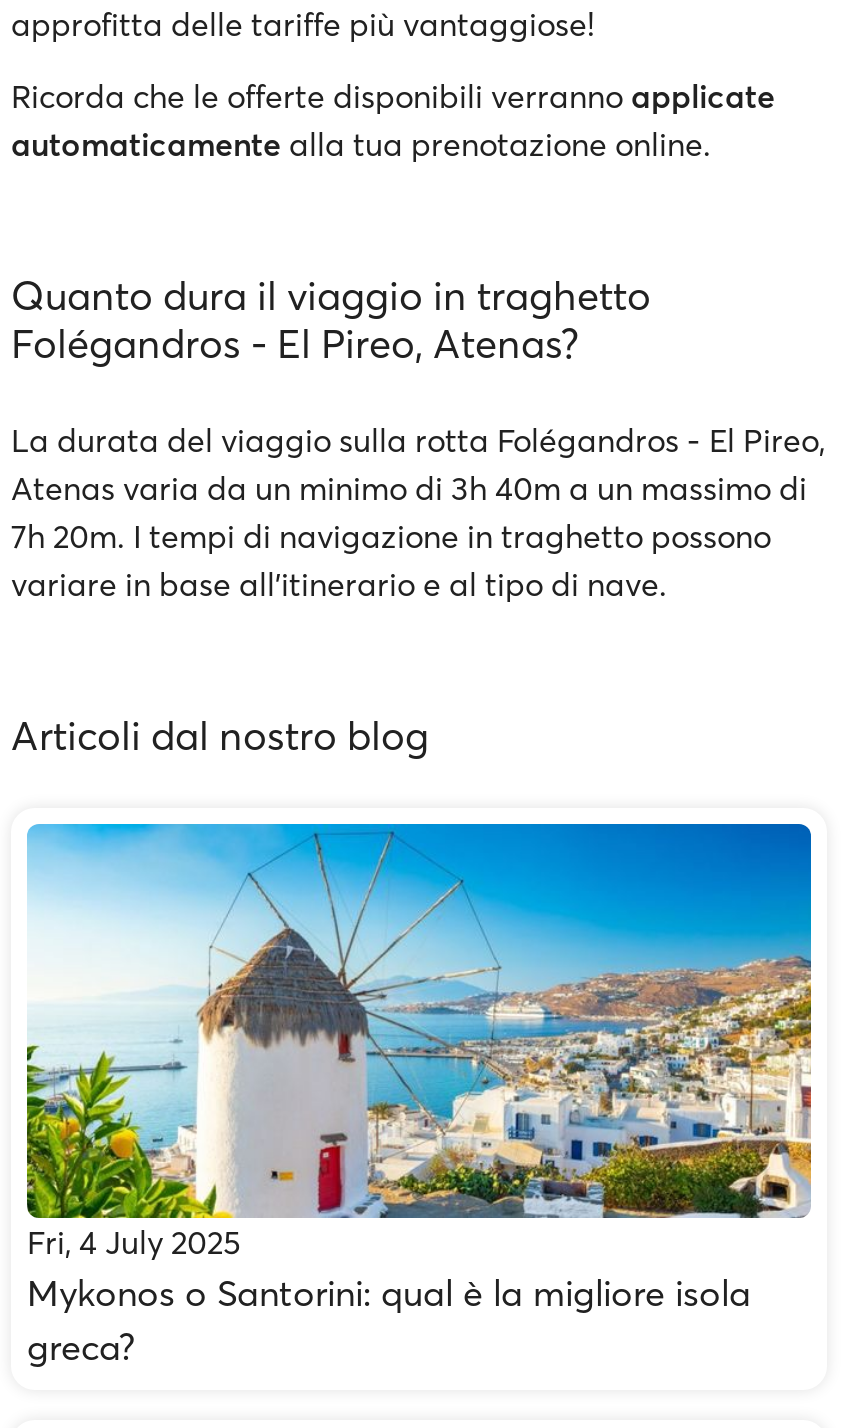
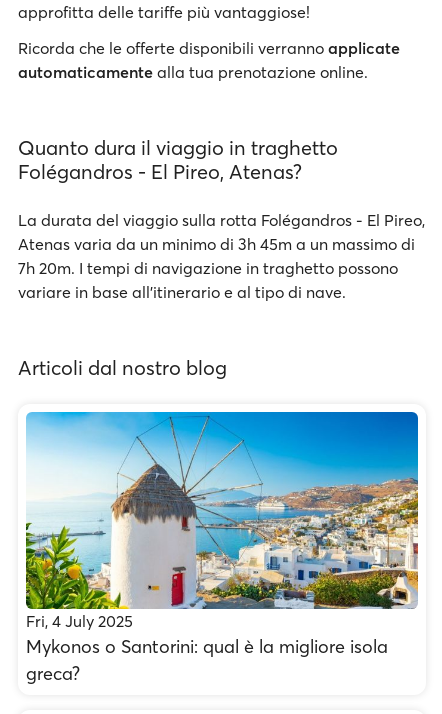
[11,468,807,508] Atenas varia da un minimo di 3h 40m a un massimo di -> [18,234,415,254] Atenas varia da un minimo di 3h 45m a un massimo di

